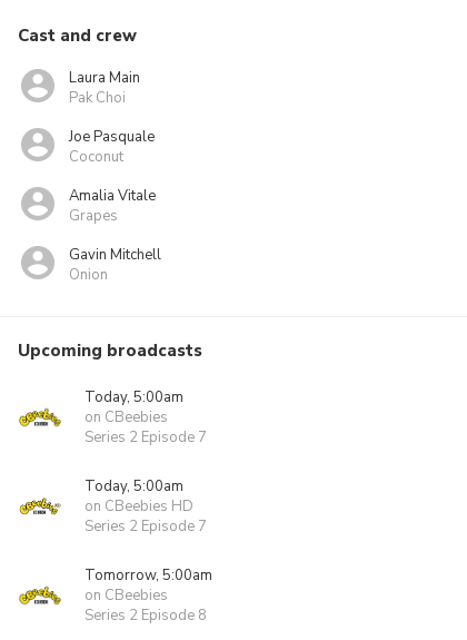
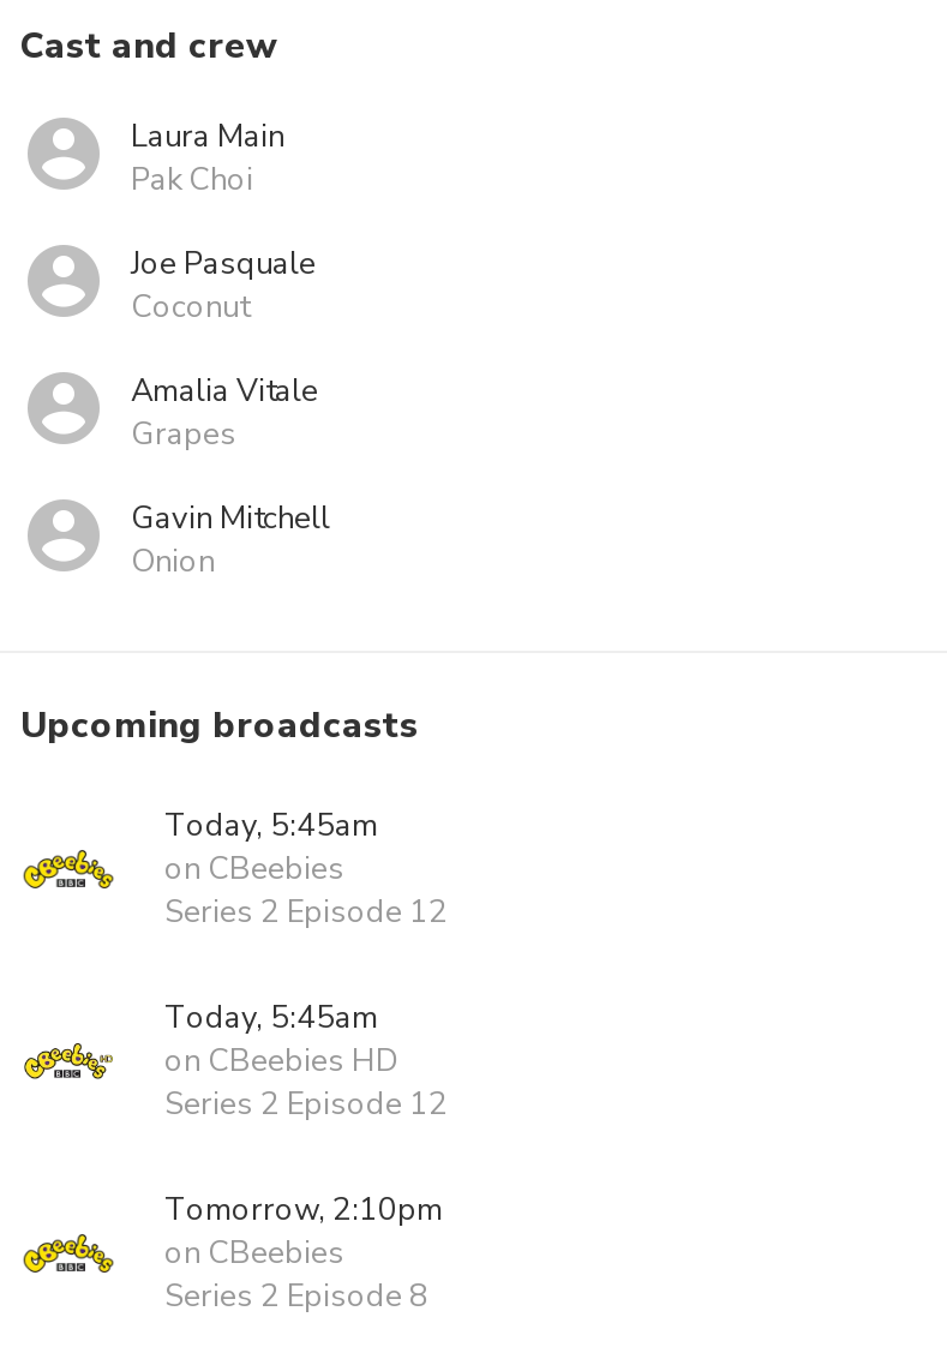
[85,387,183,407] Today, 5:00am -> [164,804,378,848] Today, 5:45am
[85,427,207,447] Series 2 Episode 7 -> [164,891,448,934] Series 2 Episode 12
[85,476,183,496] Today, 5:00am -> [164,996,378,1040] Today, 5:45am
[85,516,207,536] Series 2 Episode 7 -> [164,1083,448,1126] Series 2 Episode 12
[85,565,212,585] Tomorrow, 5:00am -> [164,1189,443,1232] Tomorrow, 2:10pm

